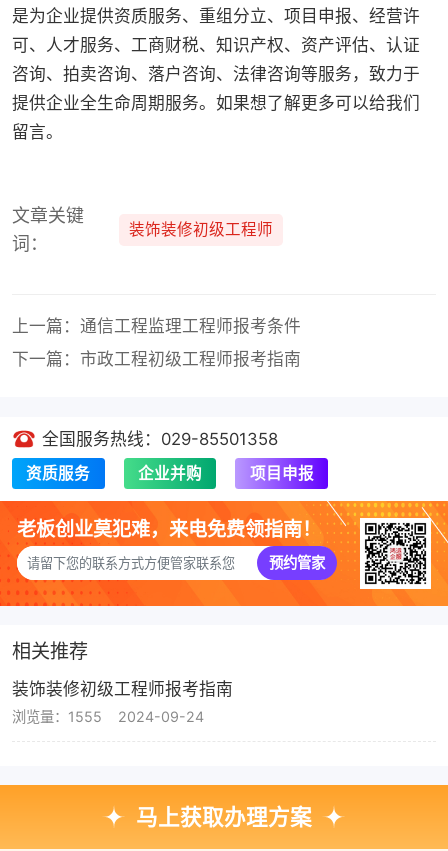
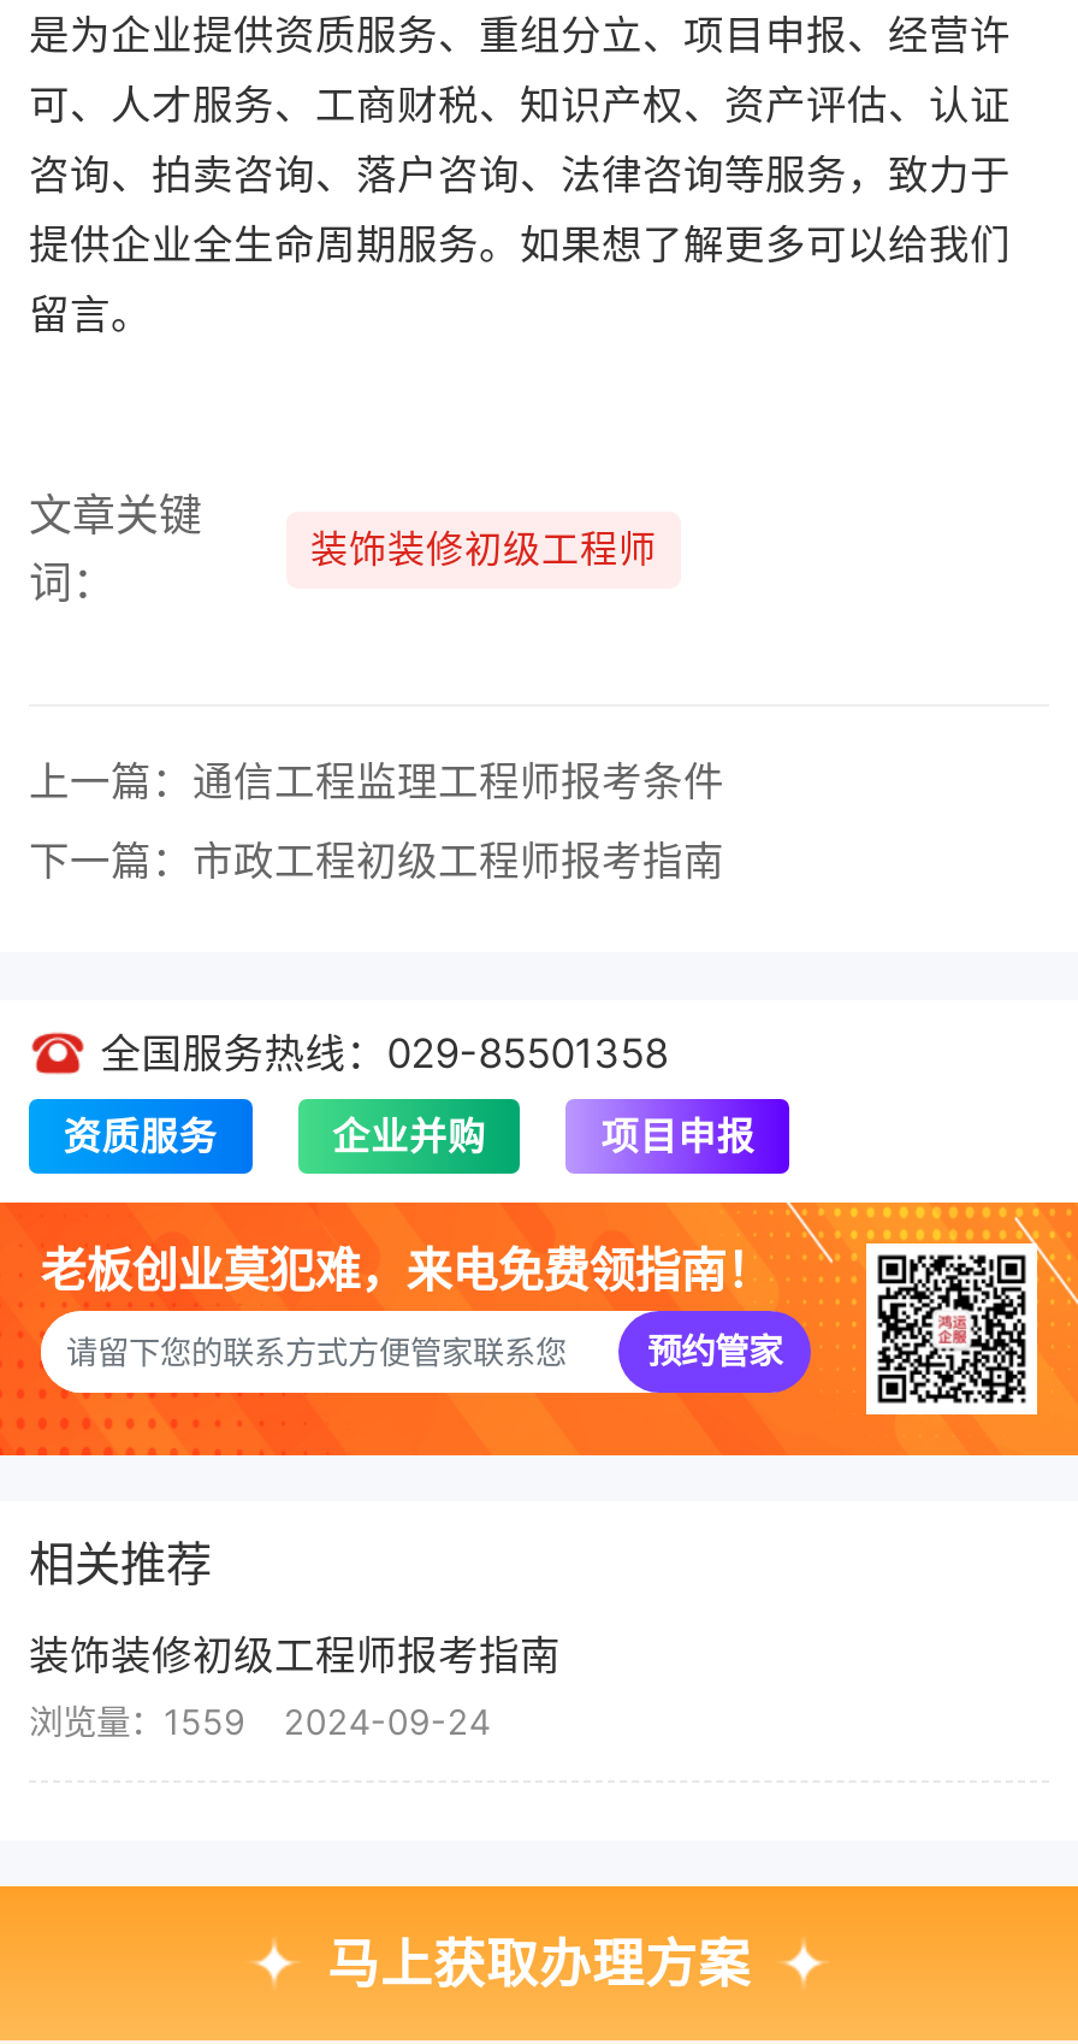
[12,707,204,724] 浏览量：1555 2024-09-24 -> [29,1700,491,1741] 浏览量：1559 2024-09-24

